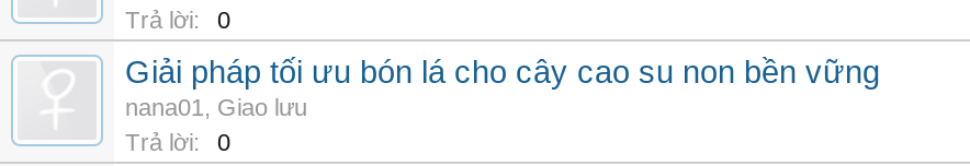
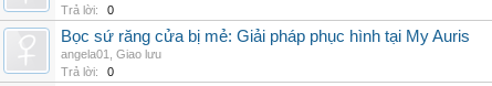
[125,55,880,120] Giải pháp tối ưu bón lá cho cây cao su non bền vững | nana01, Giao lưu -> [61,28,470,61] Bọc sứ răng cửa bị mẻ: Giải pháp phục hình tại My Auris | angela01, Giao lưu

